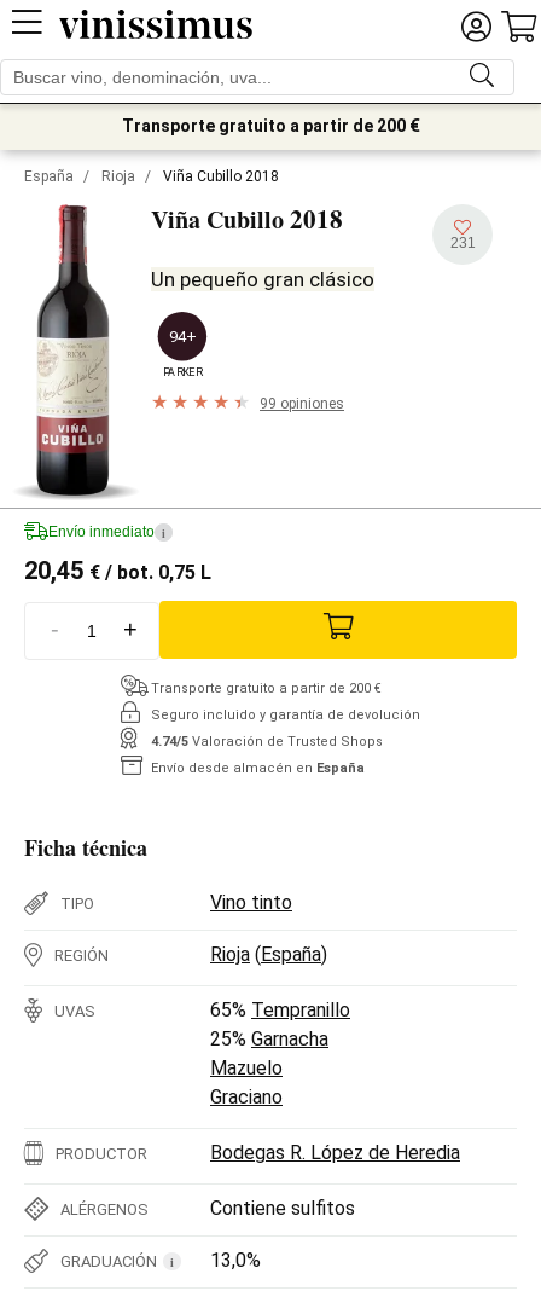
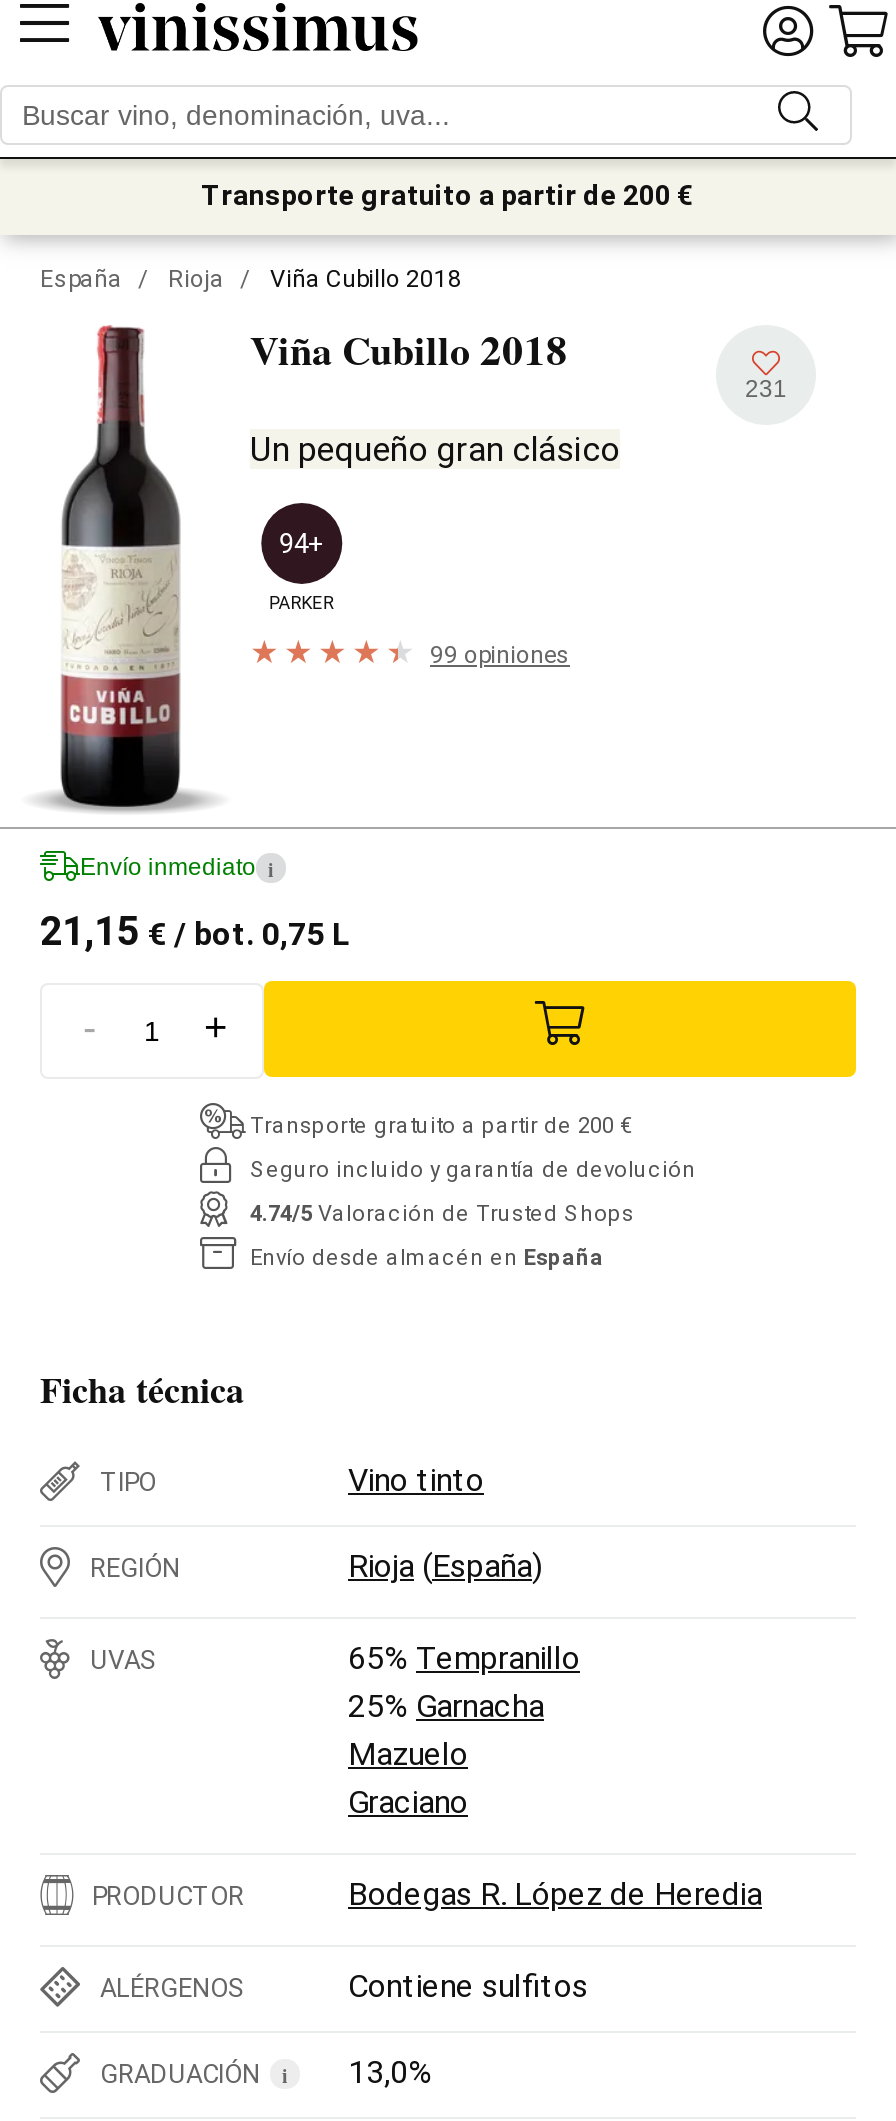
[24,556,211,585] 20,45 €/ bot. 0,75 L -> [40,907,350,955] 21,15 €/ bot. 0,75 L

